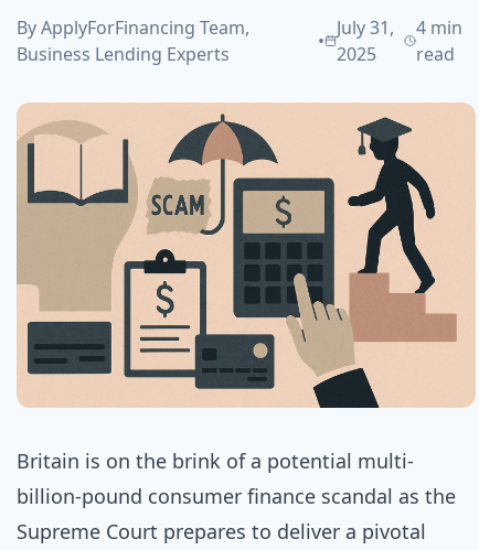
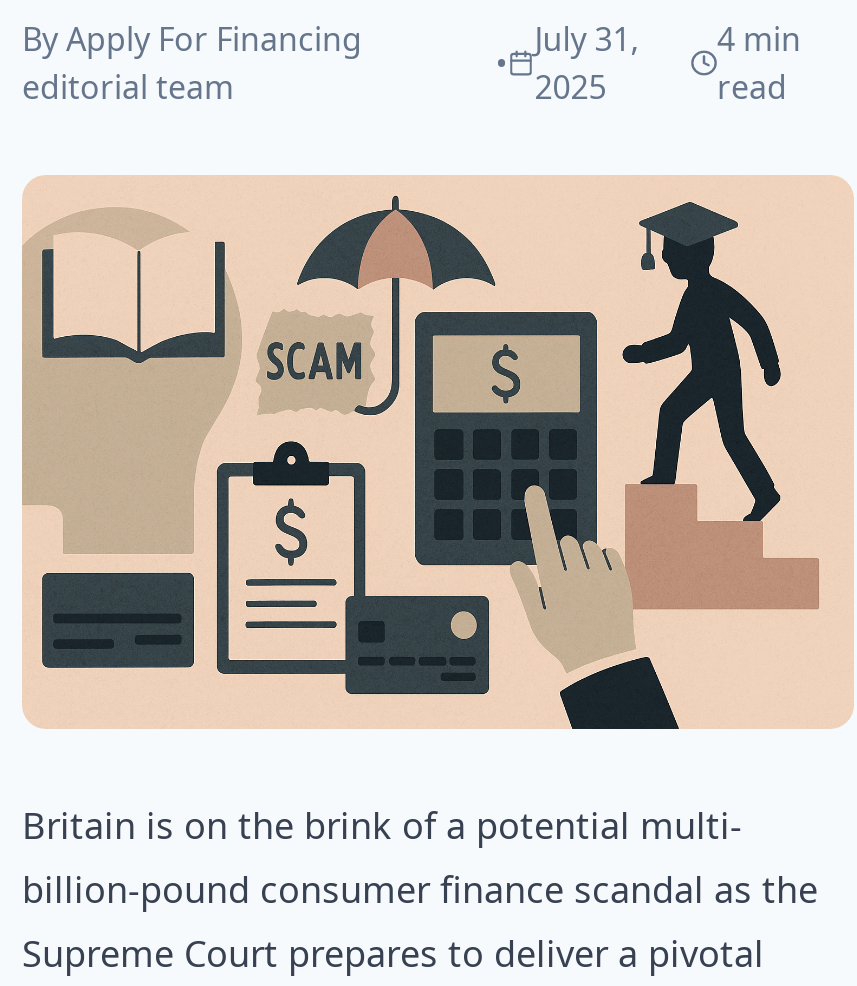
[17,15,249,66] By ApplyForFinancing Team, | Business Lending Experts -> [22,17,362,109] By Apply For Financing | editorial team

